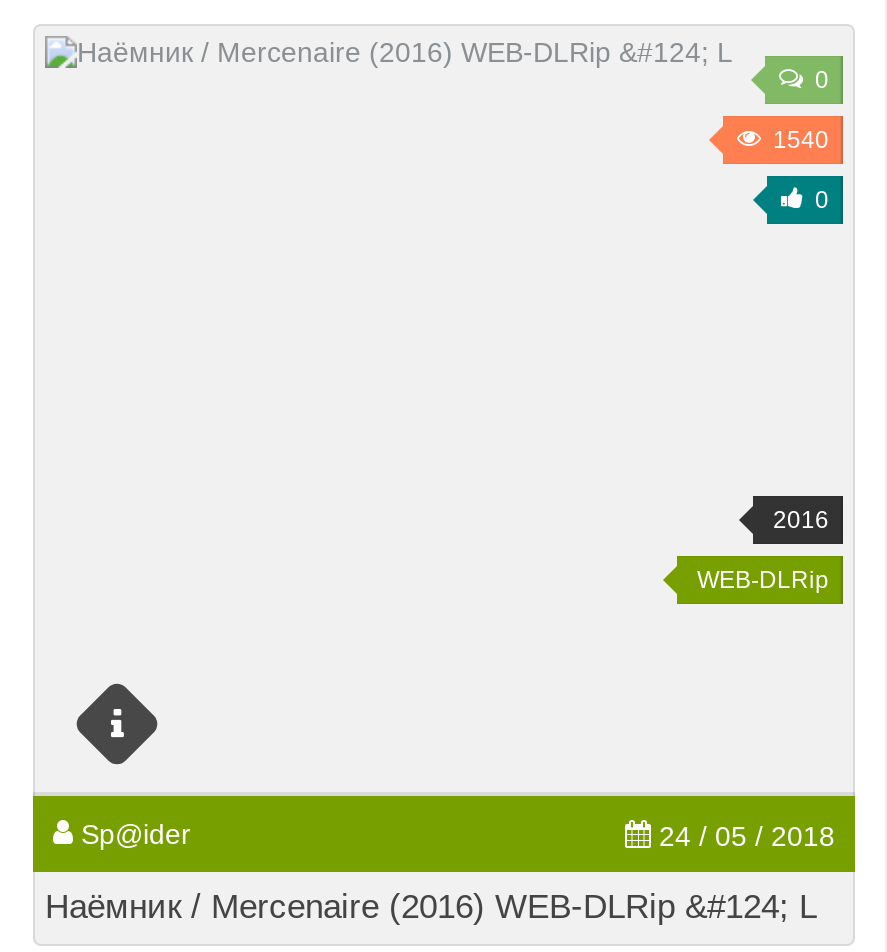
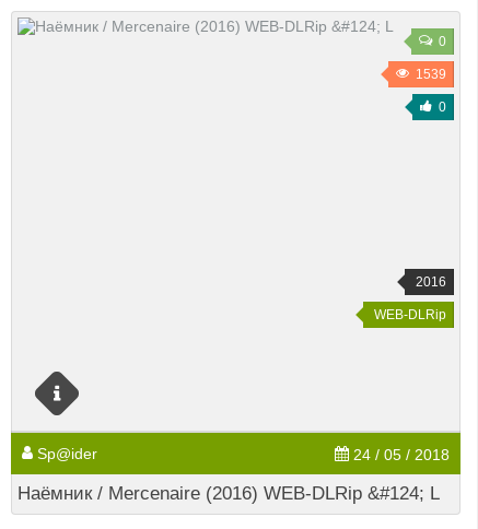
[767,126,829,154] 1540 -> [412,67,446,82] 1539

